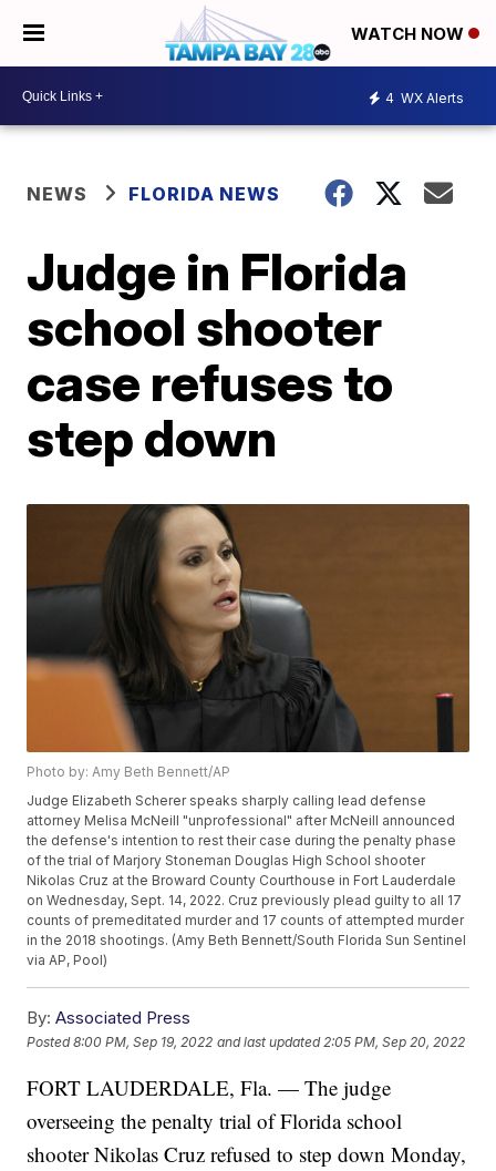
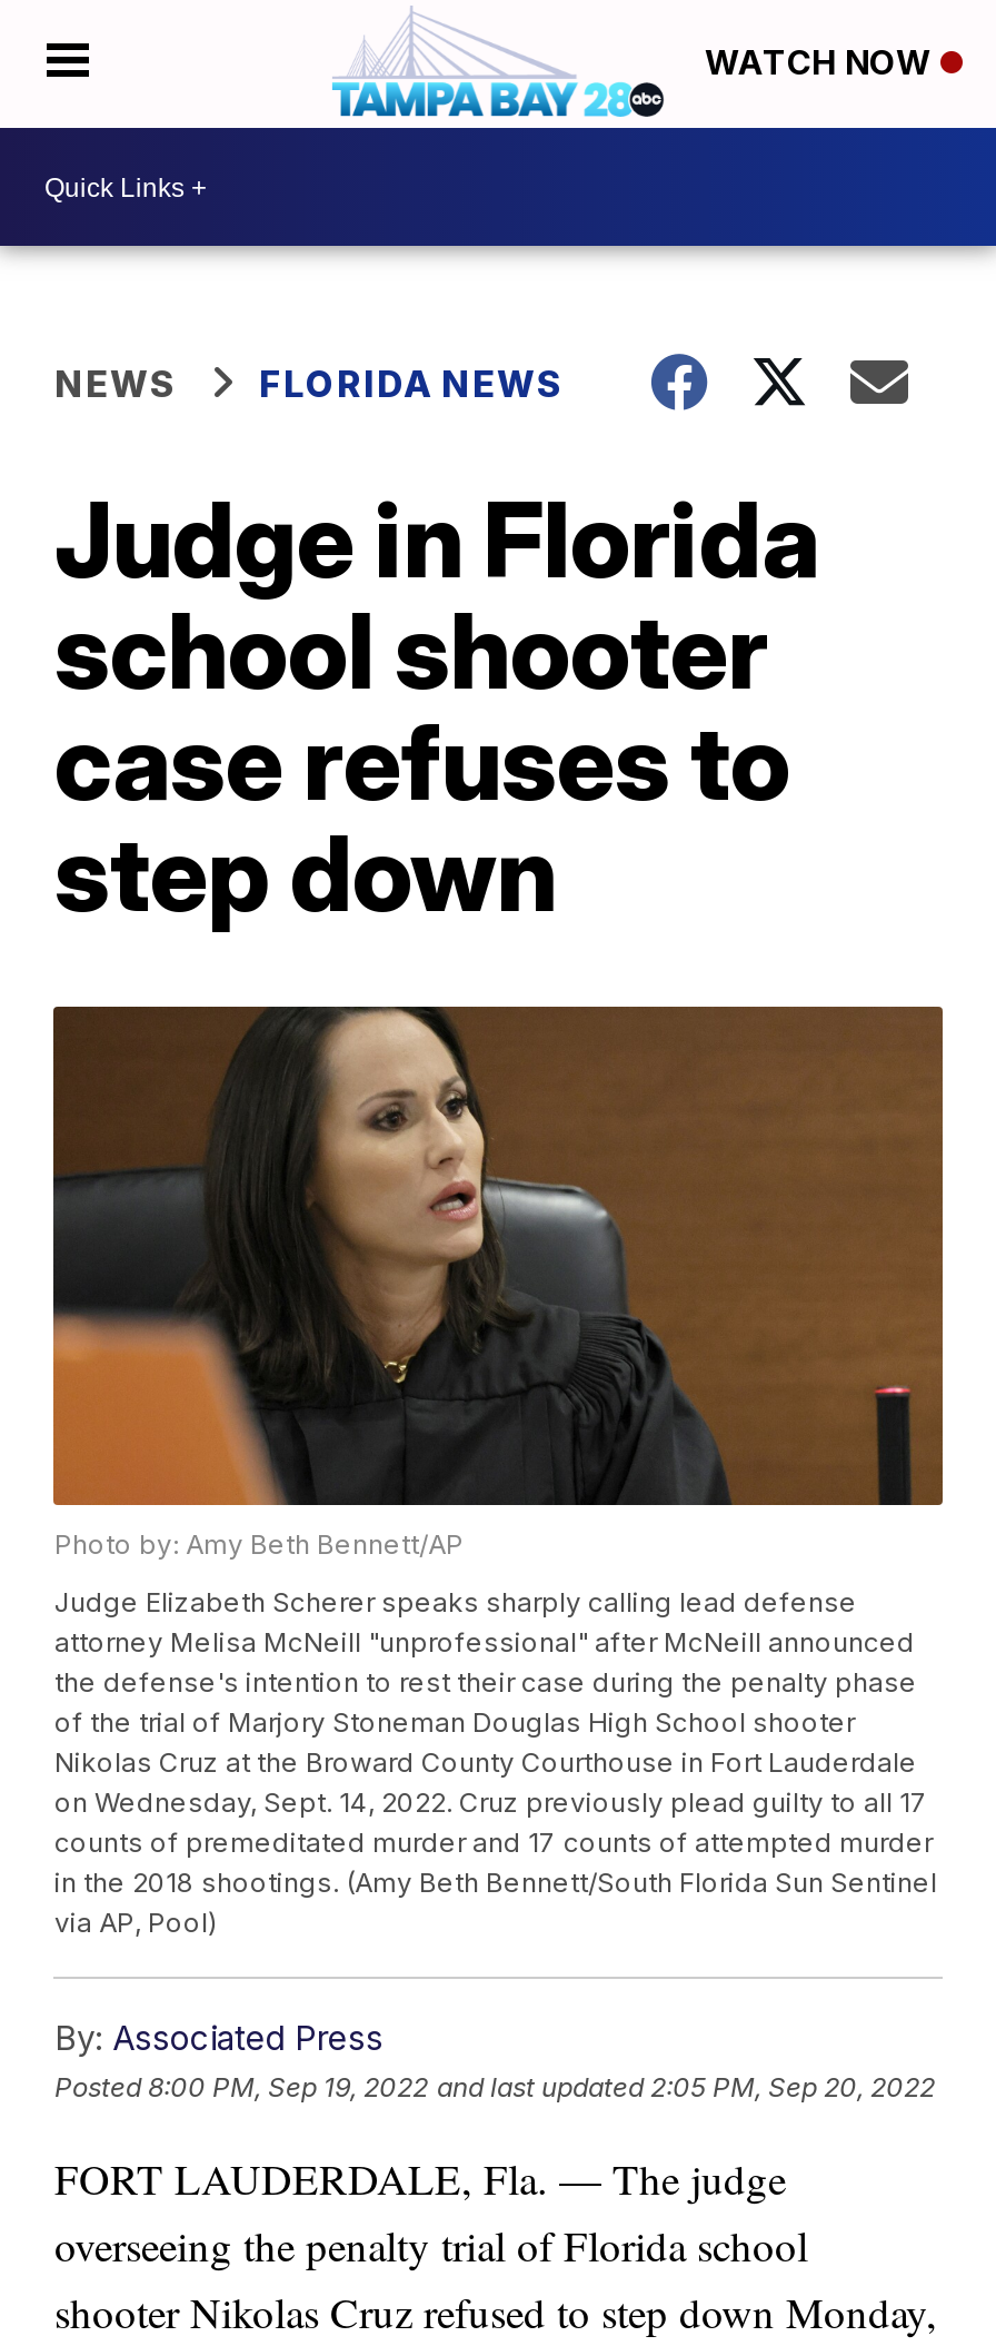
[385,89,464,106] 4 WX Alerts -> none

